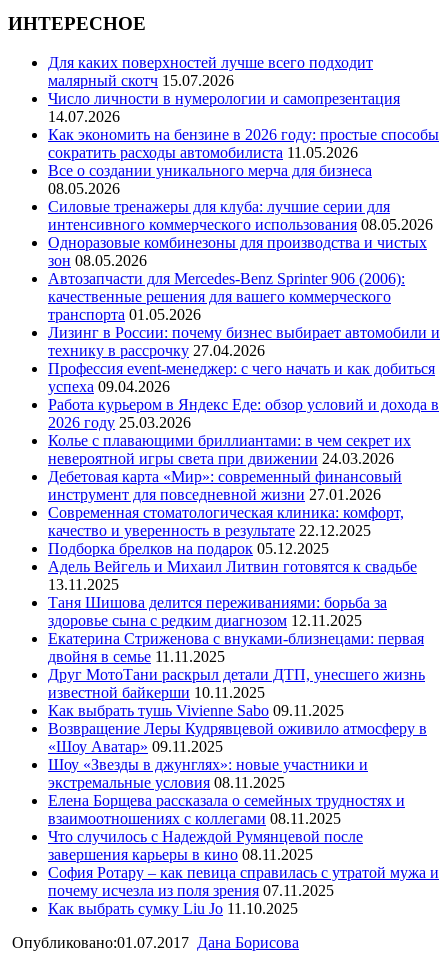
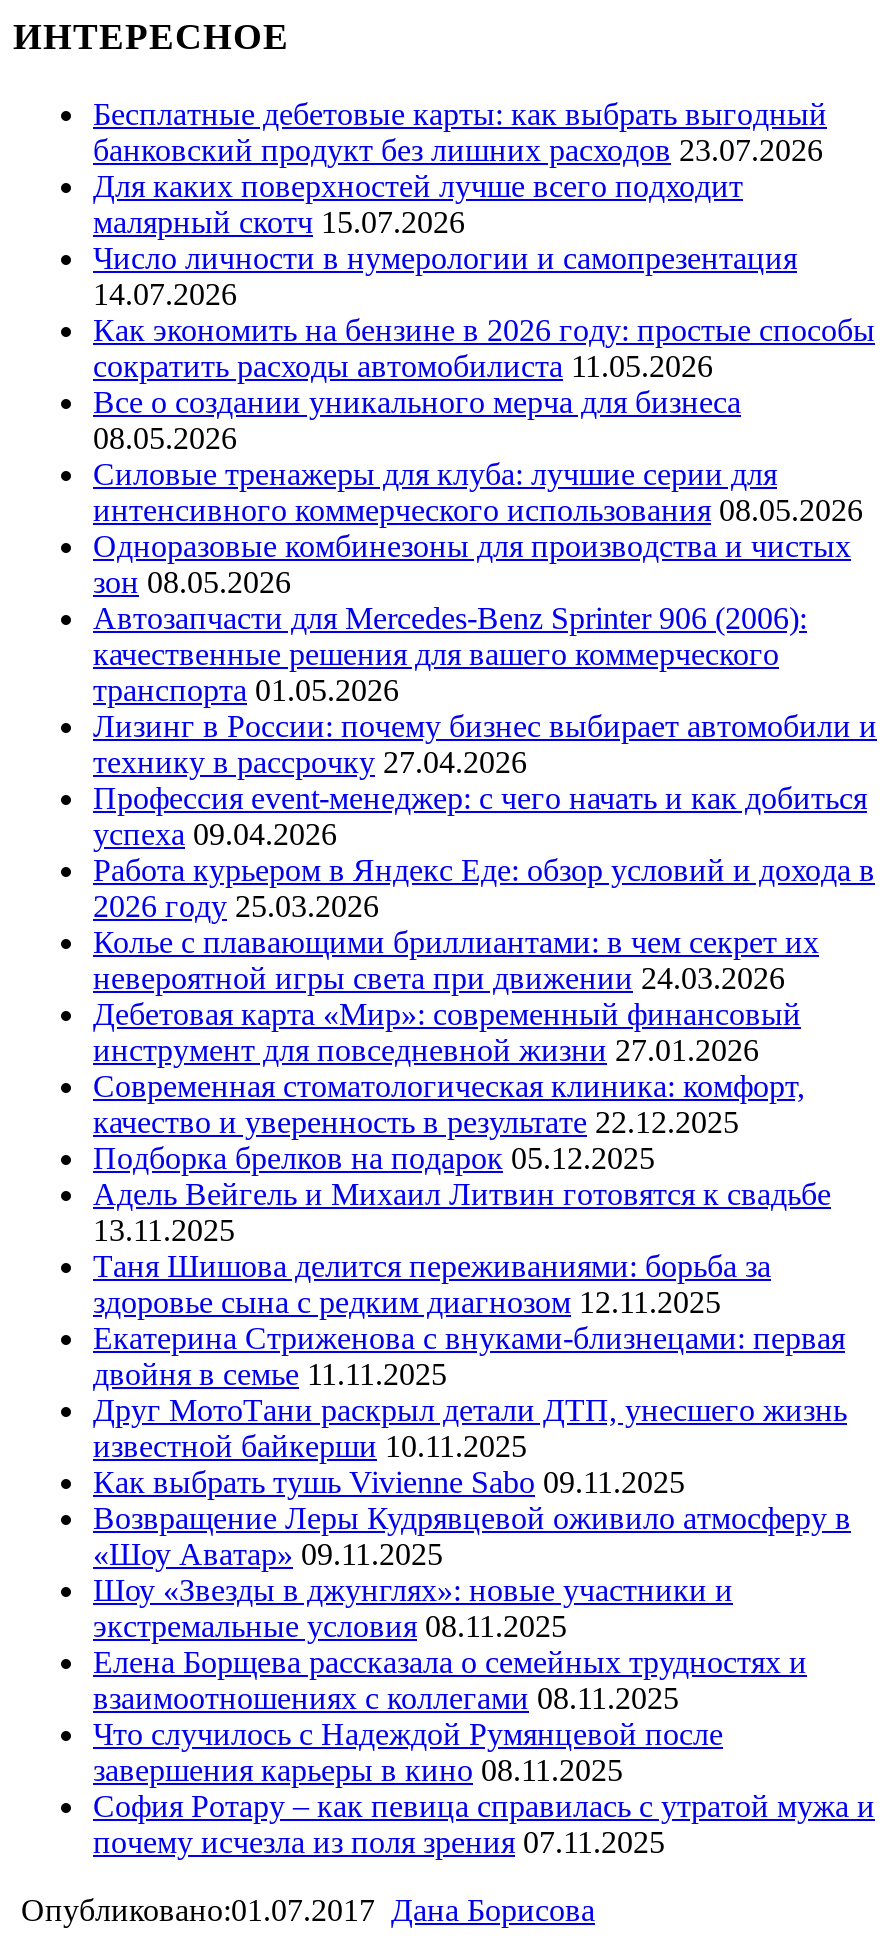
none -> [93,97,827,167] Бесплатные дебетовые карты: как выбрать выгодный | банковский продукт без лишних расходов 23.07.2026
moved [48,54,440,899] -> [93,169,877,1859]: Для каких поверхностей лучше всего подходит | малярный скотч 15.07.2026 | Число личности в нумерологии и самопрезентация | ... | София Ротару – как певица справилась с утратой мужа и | почему исчезла из поля зрения 07.11.2025
[48,900,298,917] Как выбрать сумку Liu Jo 11.10.2025 -> none

